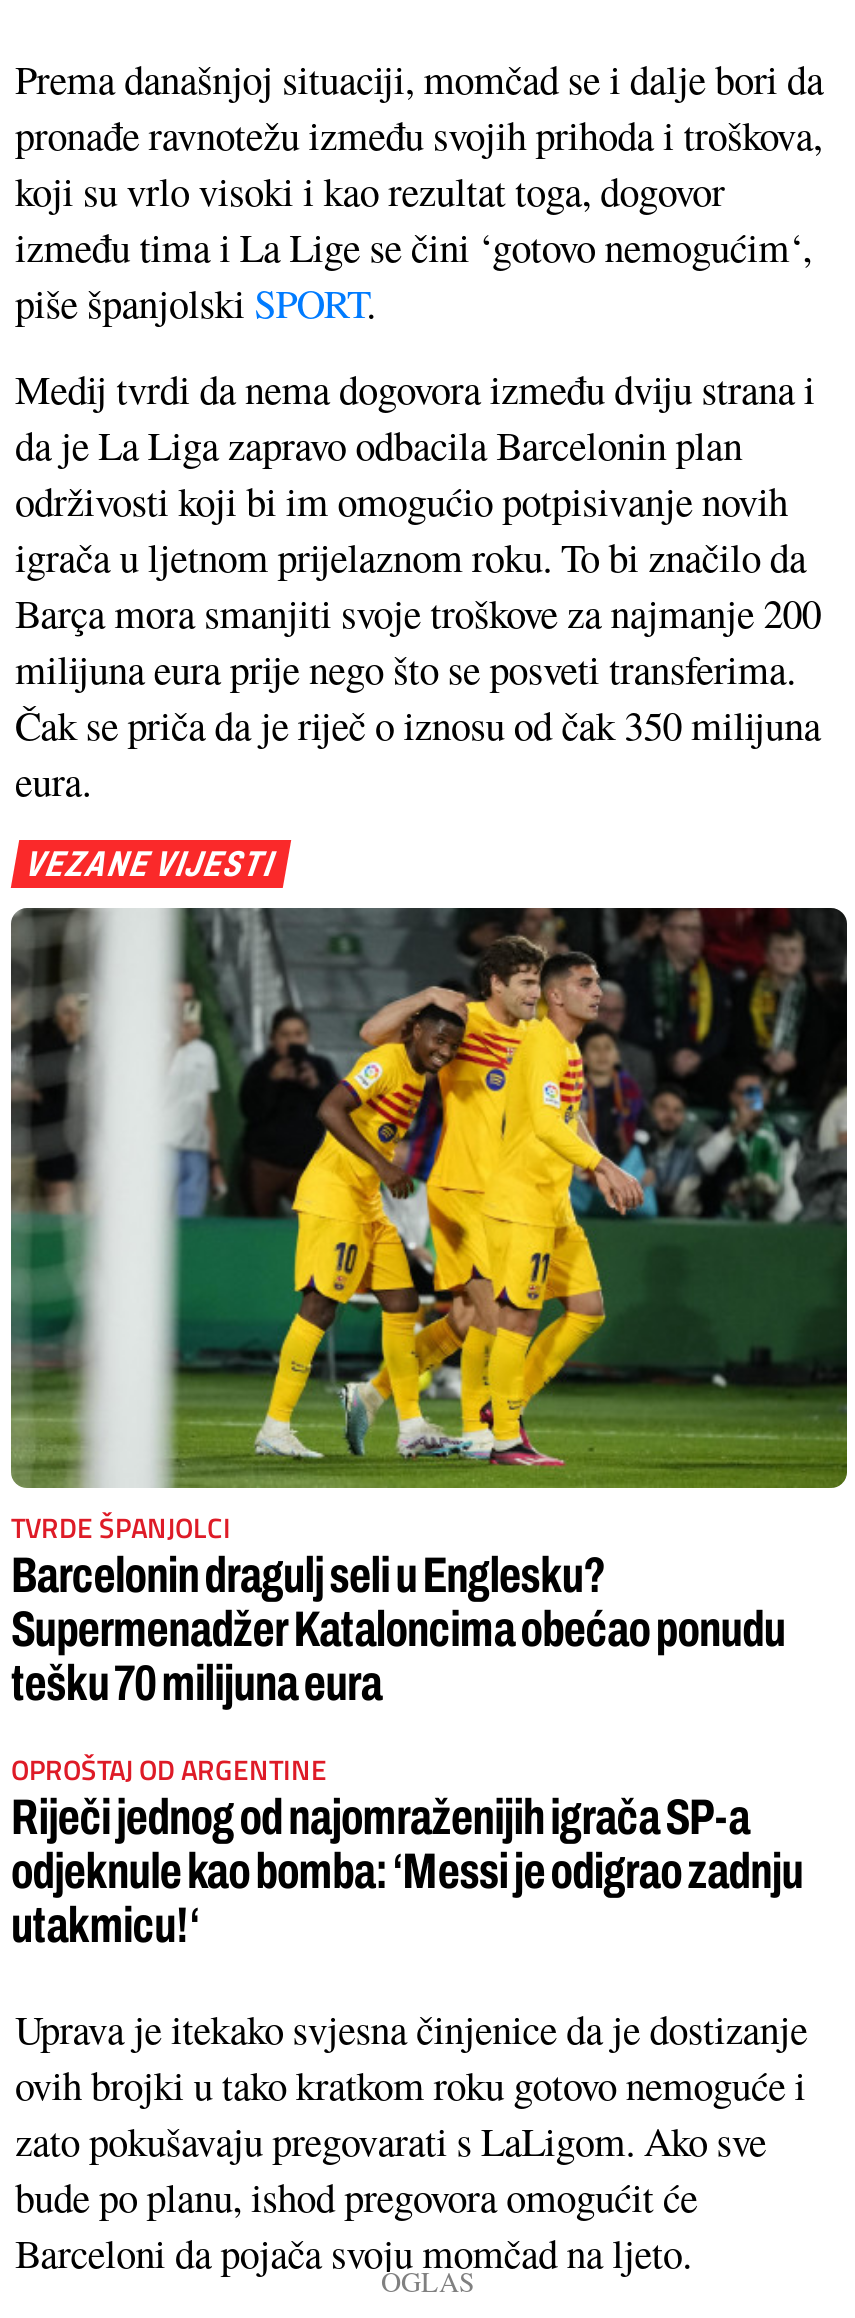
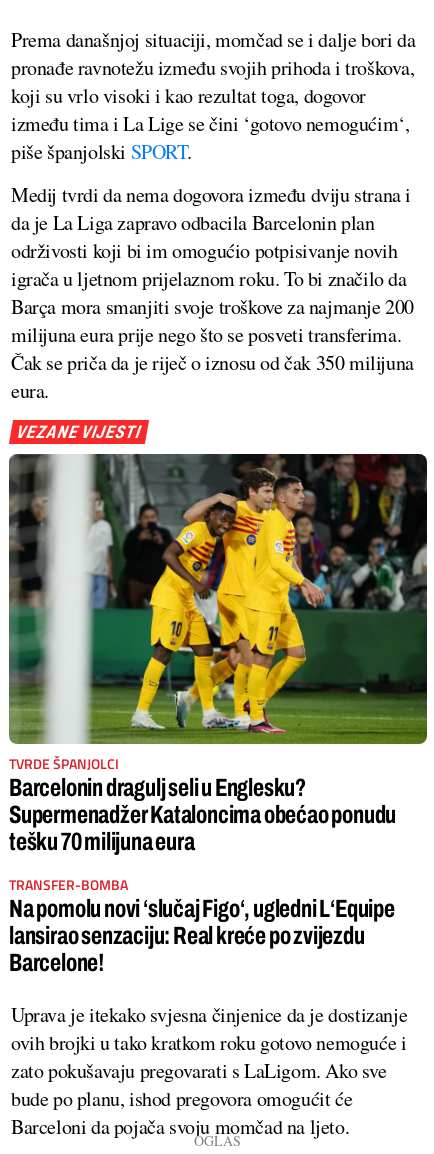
[11,1748,803,1952] OPROŠTAJ OD ARGENTINE | Riječi jednog od najomraženijih igrača SP-a | odjeknule kao bomba: ‘Messi je odigrao zadnju | utakmicu!‘ -> [9,874,395,976] TRANSFER-BOMBA | Na pomolu novi ‘slučaj Figo‘, ugledni L‘Equipe | lansirao senzaciju: Real kreće po zvijezdu | Barcelone!

